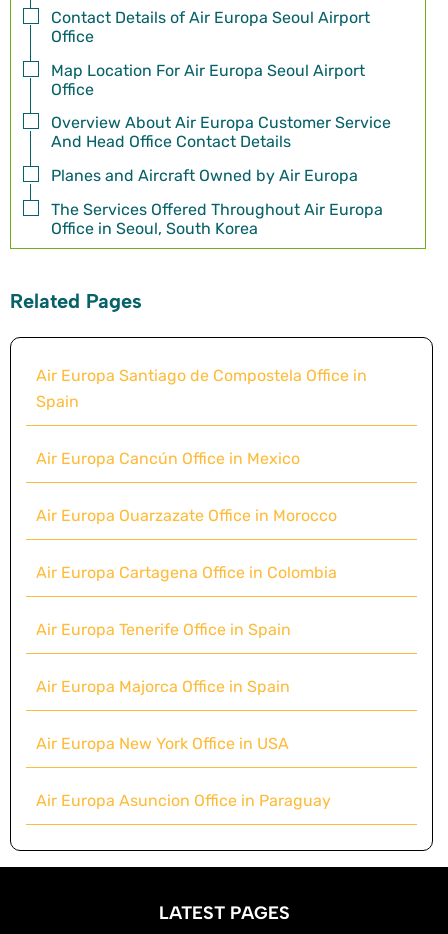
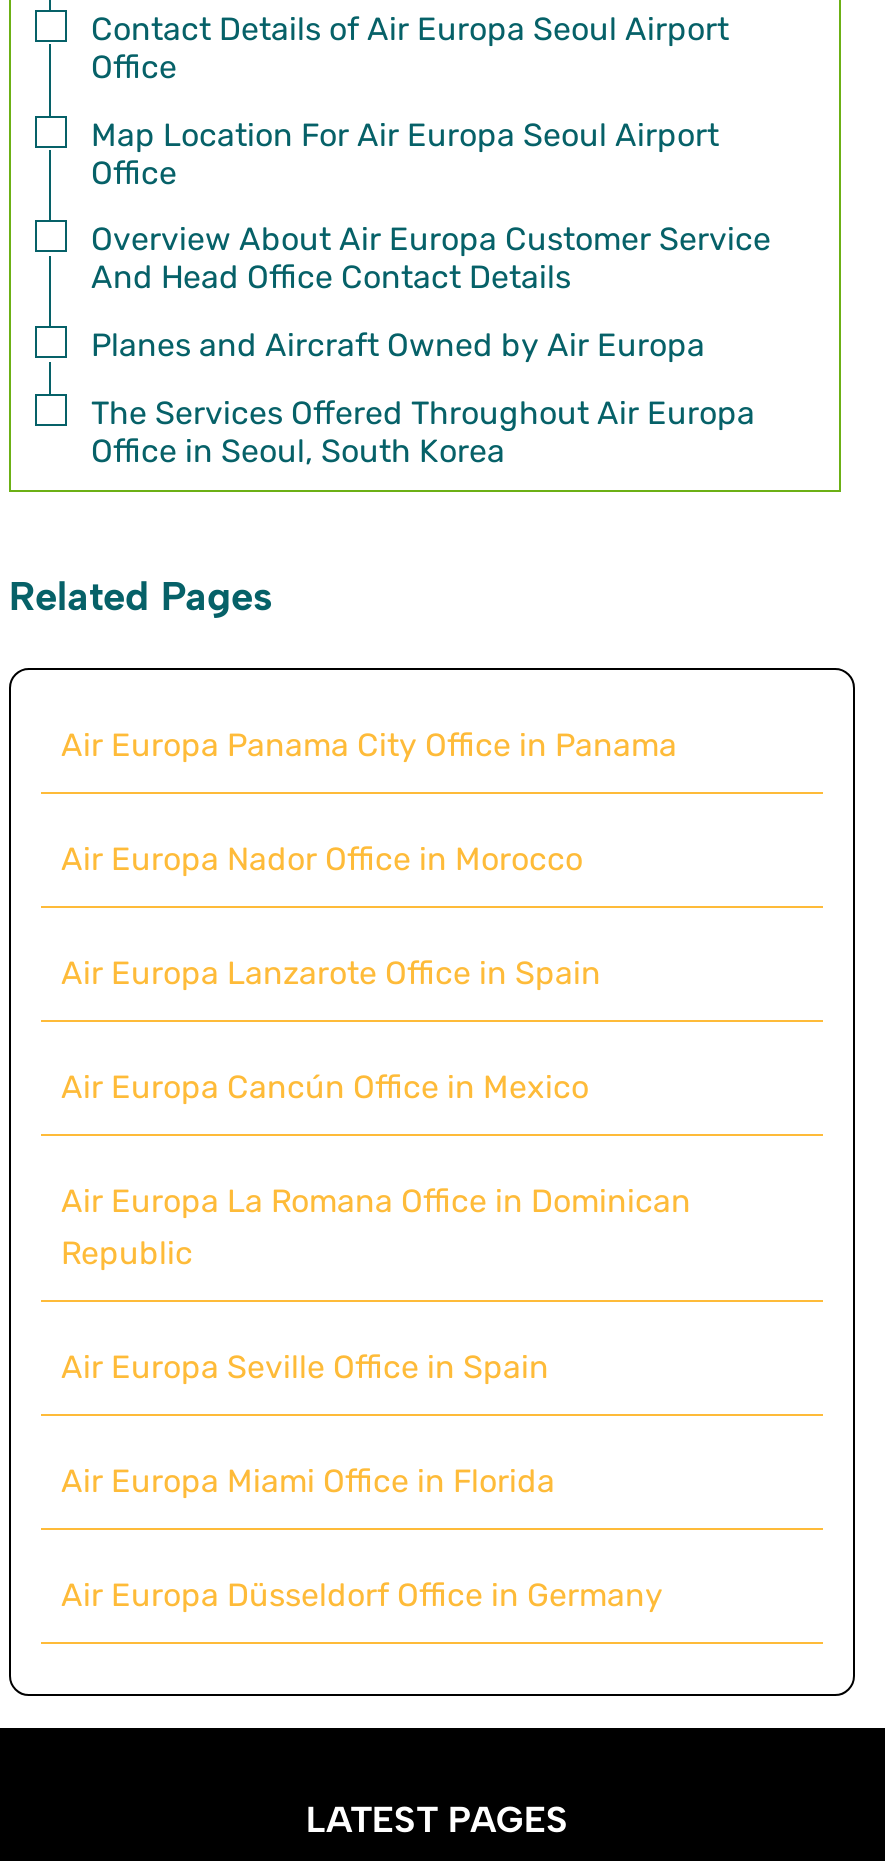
[36,366,367,411] Air Europa Santiago de Compostela Office in | Spain -> [61,726,677,992] Air Europa Panama City Office in Panama | Air Europa Nador Office in Morocco | Air Europa Lanzarote Office in Spain
moved [36,449,300,468] -> [61,1068,589,1106]: Air Europa Cancún Office in Mexico
[36,506,337,810] Air Europa Ouarzazate Office in Morocco | Air Europa Cartagena Office in Colombia | Air Europa Tenerife Office in Spain | Air Europa Majorca Office in Spain | Air Europa New York Office in USA | Air Europa Asuncion Office in Paraguay -> [61,1182,691,1614] Air Europa La Romana Office in Dominican | Republic | Air Europa Seville Office in Spain | Air Europa Miami Office in Florida | Air Europa Düsseldorf Office in Germany

